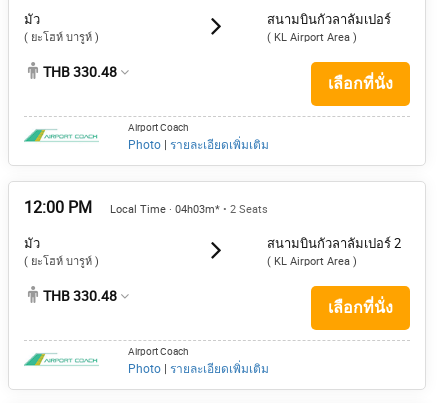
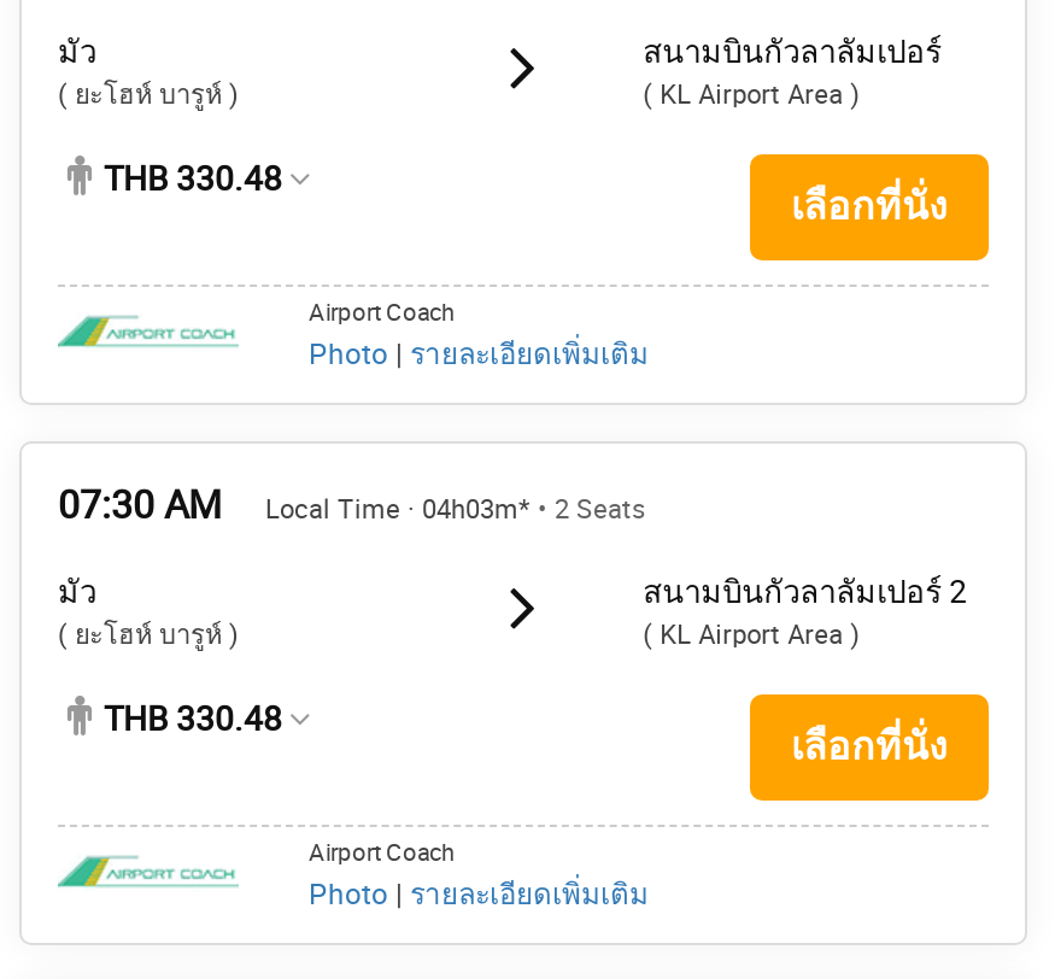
[24,198,268,217] 12:00 PM Local Time · 04h03m* • 2 Seats -> [58,483,646,529] 07:30 AM Local Time · 04h03m* • 2 Seats

